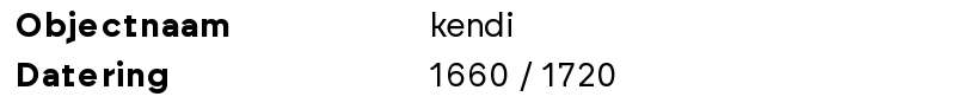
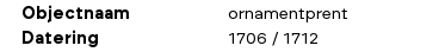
[429,11,515,44] kendi -> [228,6,348,22] ornamentprent
[429,60,618,94] 1660 / 1720 -> [228,31,319,47] 1706 / 1712

